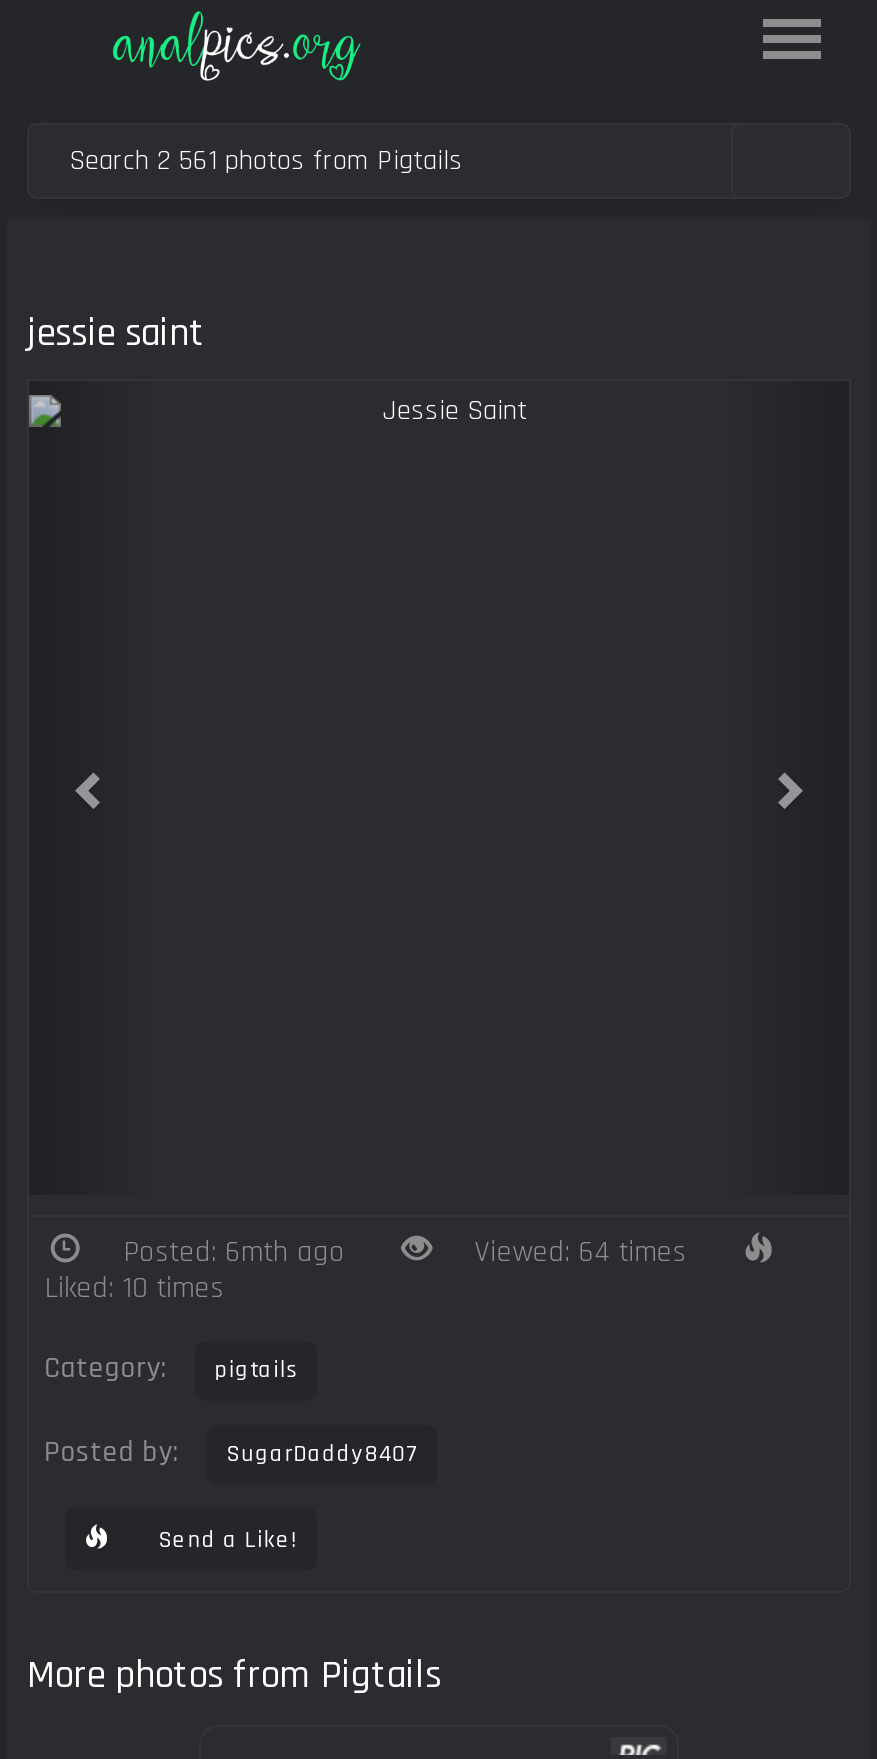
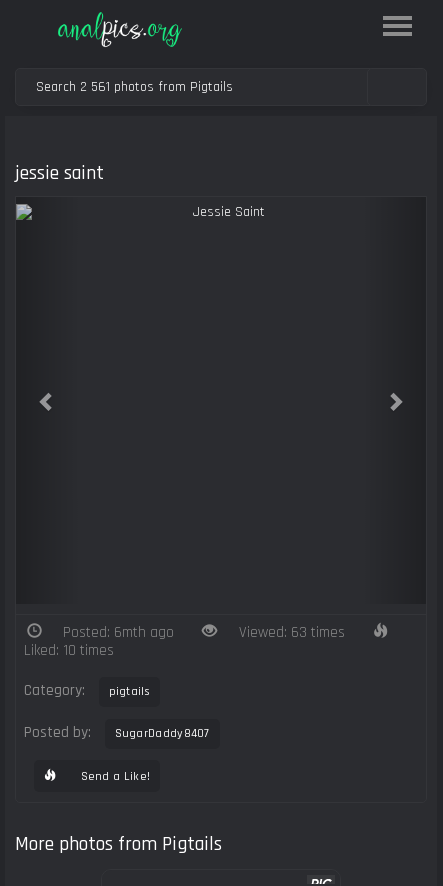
[475,1233,687,1271] Viewed: 64 times -> [239,623,345,642] Viewed: 63 times

